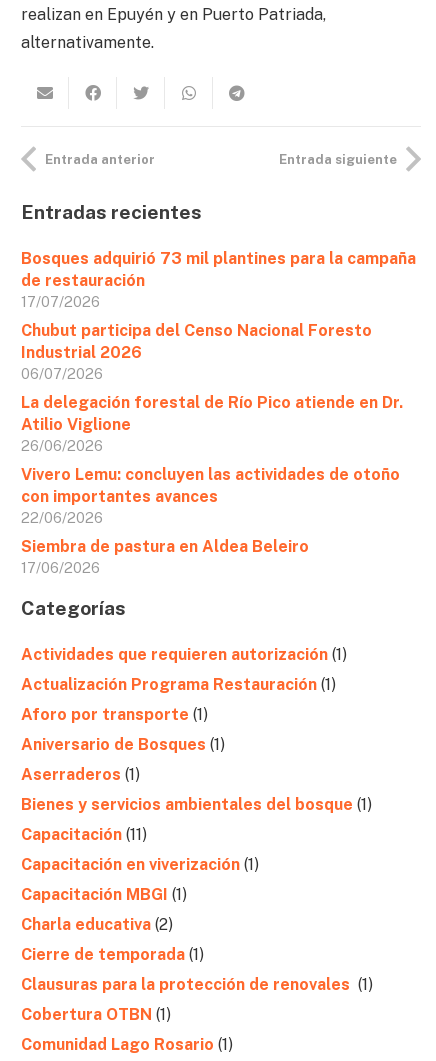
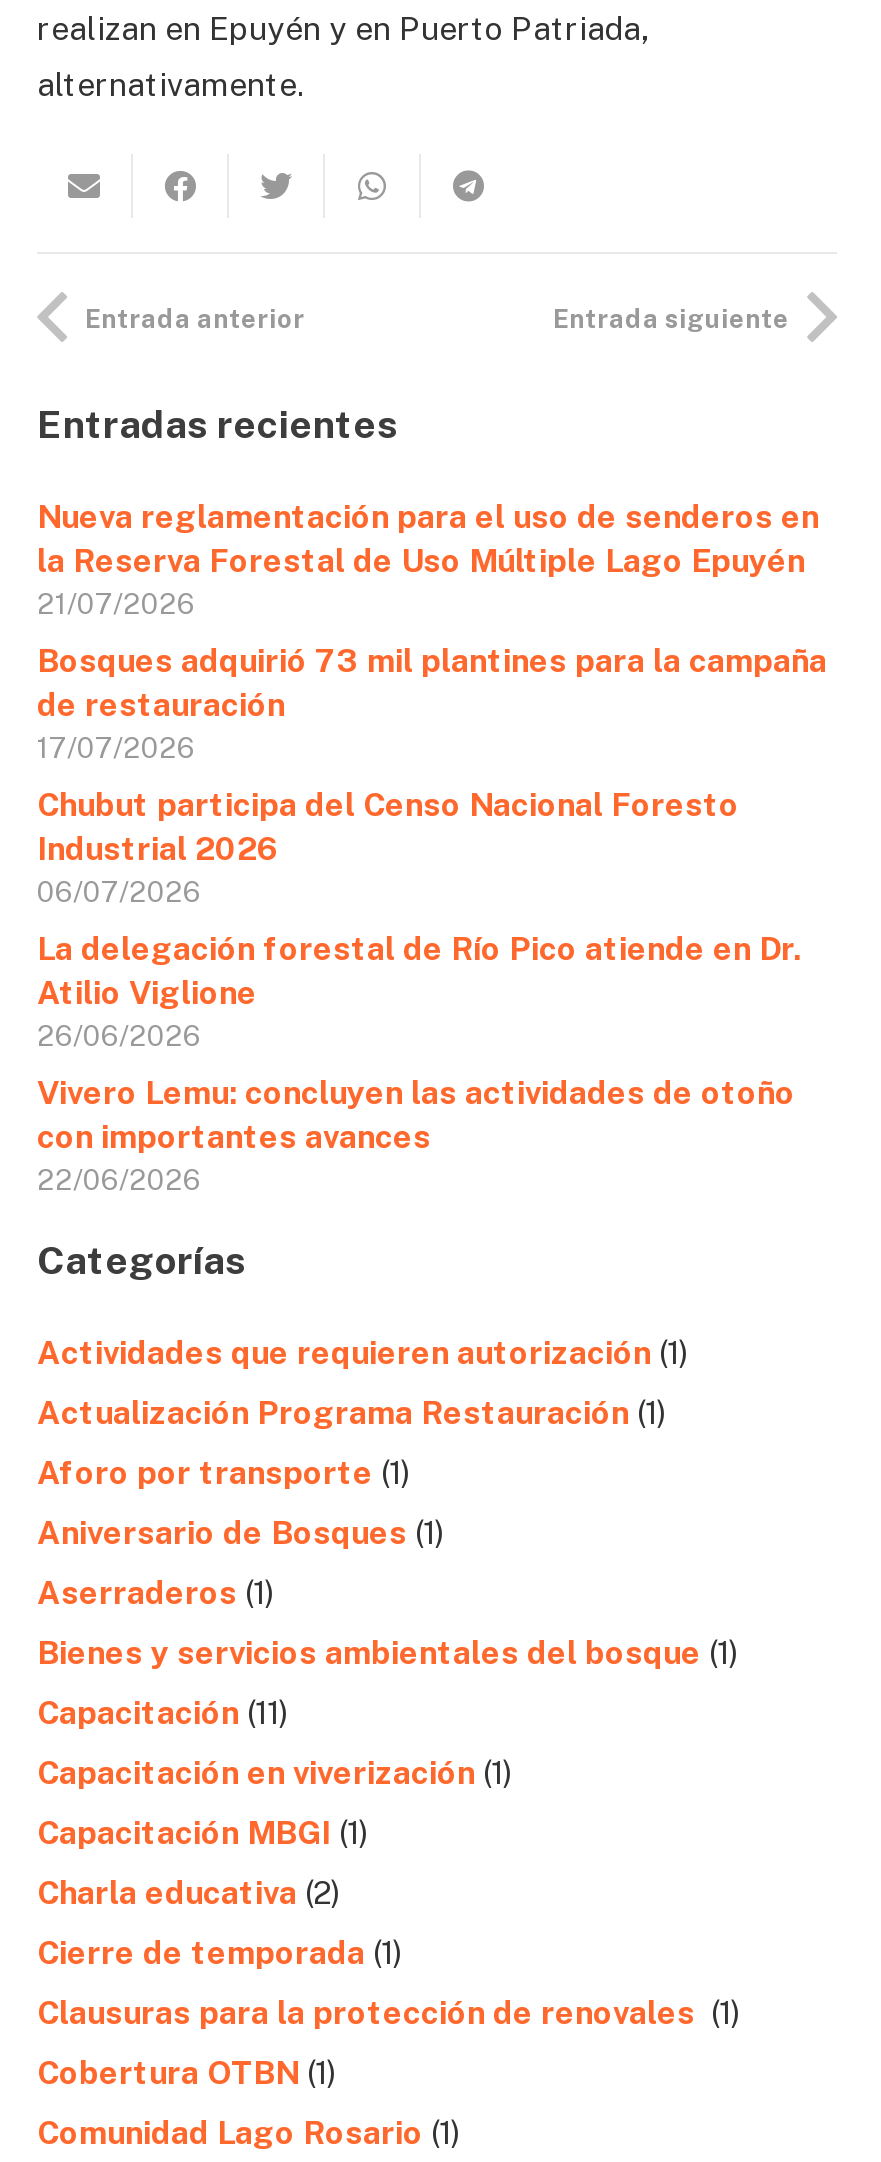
none -> [37,498,819,620] Nueva reglamentación para el uso de senderos en | la Reserva Forestal de Uso Múltiple Lago Epuyén | 21/07/2026
moved [21,249,416,526] -> [37,642,827,1196]: Bosques adquirió 73 mil plantines para la campaña | de restauración | 17/07/2026 | ... | con importantes avances | 22/06/2026
[21,537,309,576] Siembra de pastura en Aldea Beleiro | 17/06/2026 -> none

